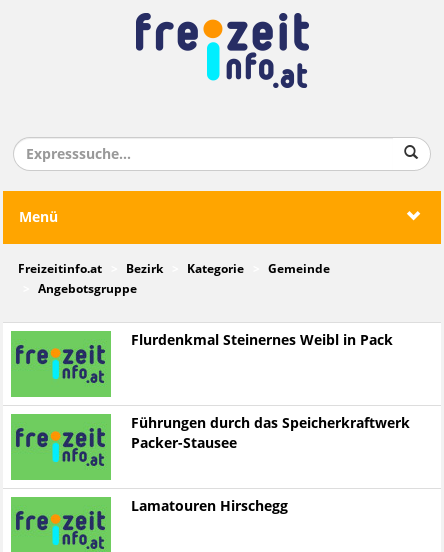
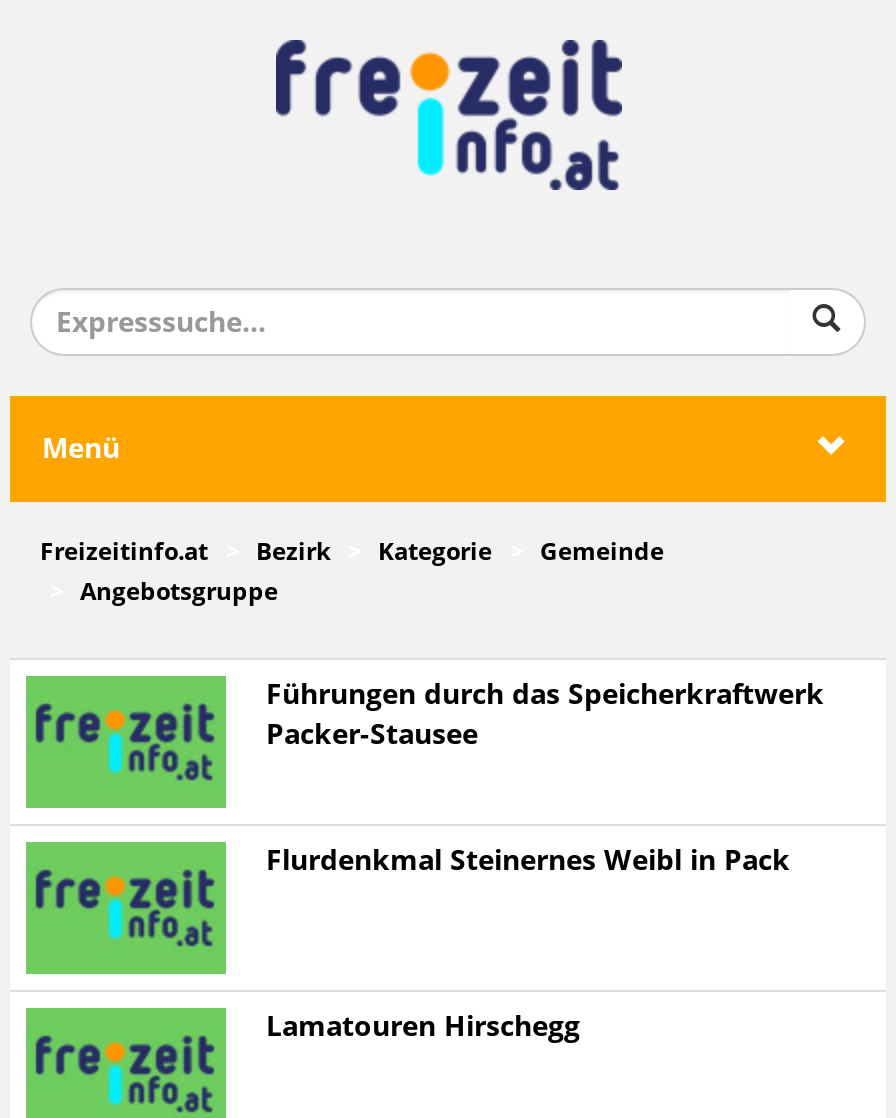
moved [131,332,393,349] -> [266,844,790,878]: Flurdenkmal Steinernes Weibl in Pack
moved [14,415,410,471] -> [32,678,824,790]: [image] | Führungen durch das Speicherkraftwerk | Packer-Stausee

